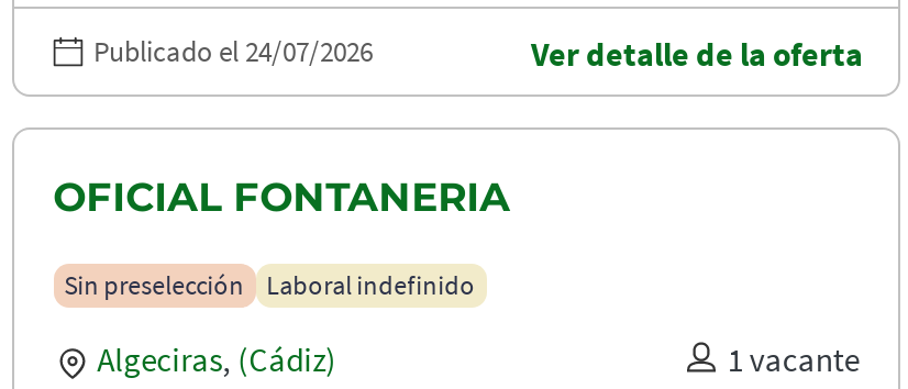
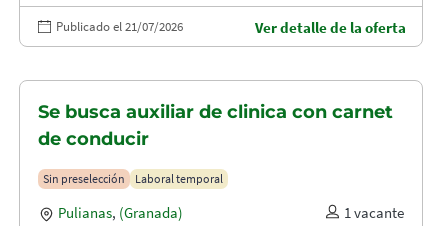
[93,33,373,71] Publicado el 24/07/2026 -> [56,18,183,35] Publicado el 21/07/2026
[53,173,510,221] OFICIAL FONTANERIA -> [38,101,393,150] Se busca auxiliar de clinica con carnet | de conducir
[266,267,475,300] Laboral indefinido -> [135,171,223,186] Laboral temporal
[97,338,337,380] Algeciras, (Cádiz) -> [58,203,183,222] Pulianas, (Granada)

